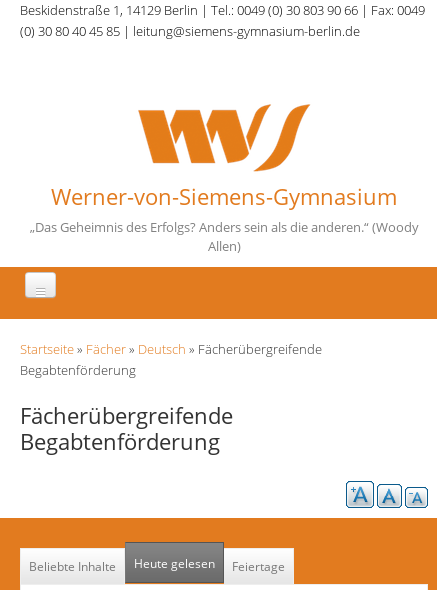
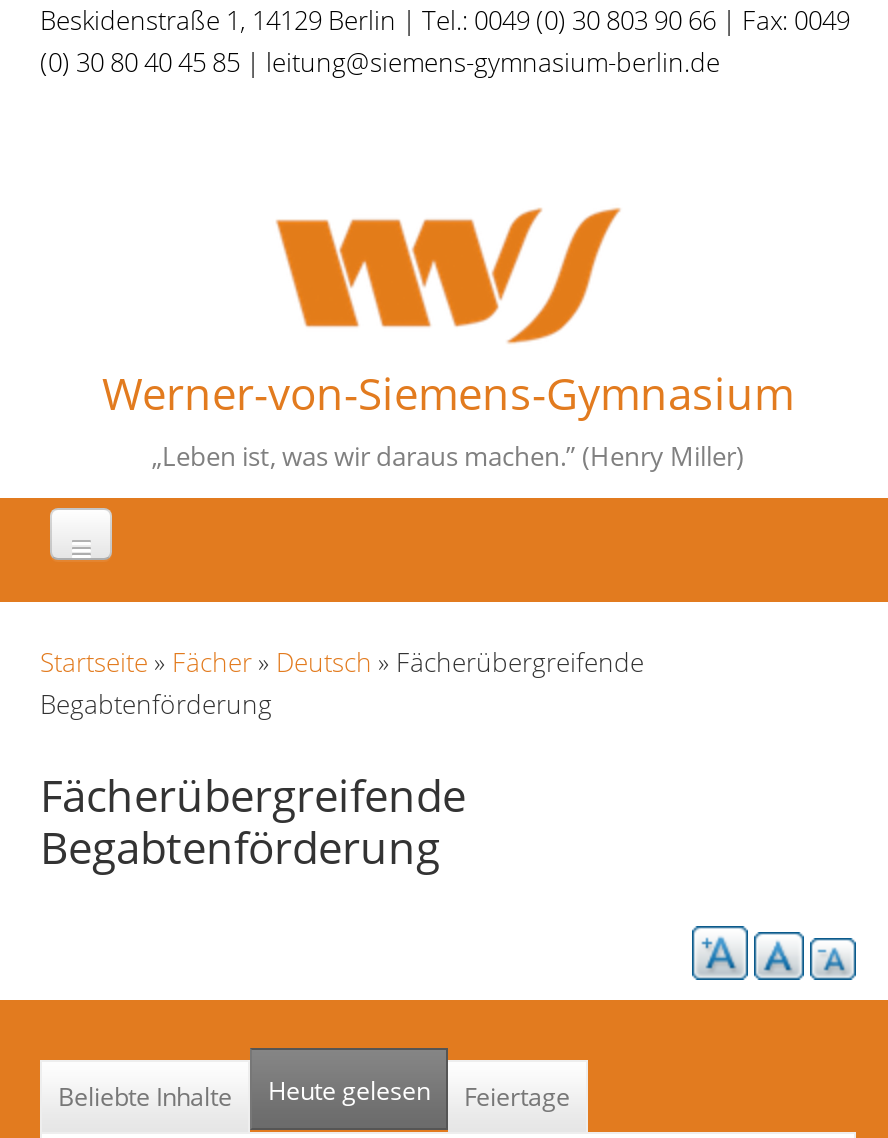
[29,218,418,255] „Das Geheimnis des Erfolgs? Anders sein als die anderen.“ (Woody | Allen) -> [152,438,744,474] „Leben ist, was wir daraus machen.” (Henry Miller)

